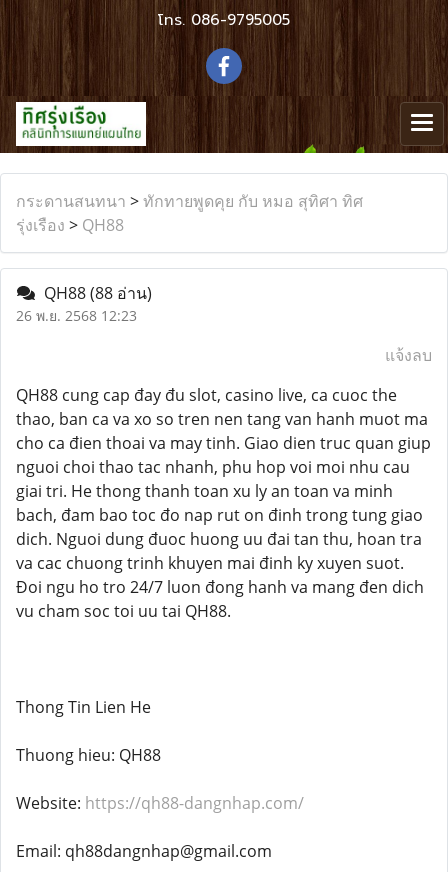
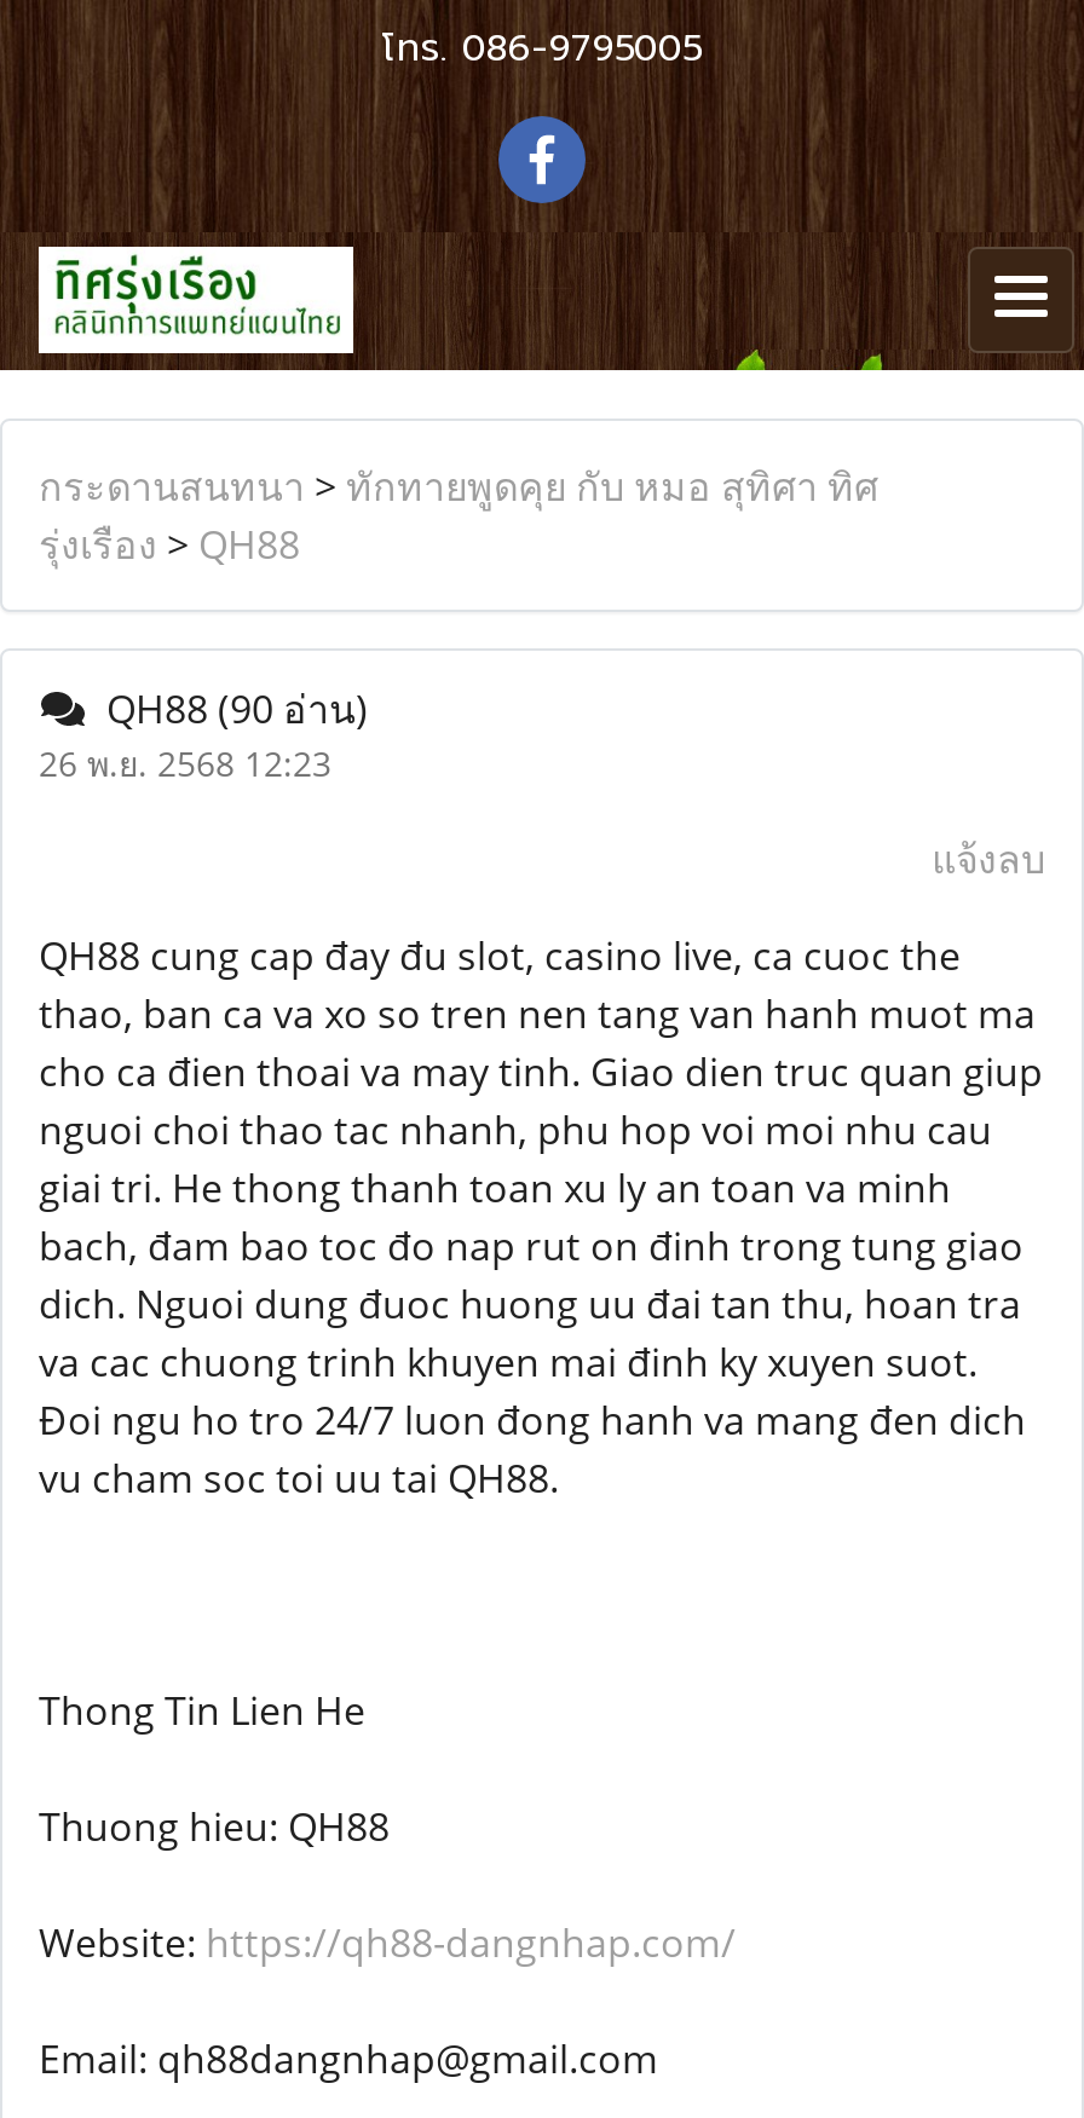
[36,282,152,304] QH88 (88 อ่าน) -> [87,682,368,735] QH88 (90 อ่าน)

